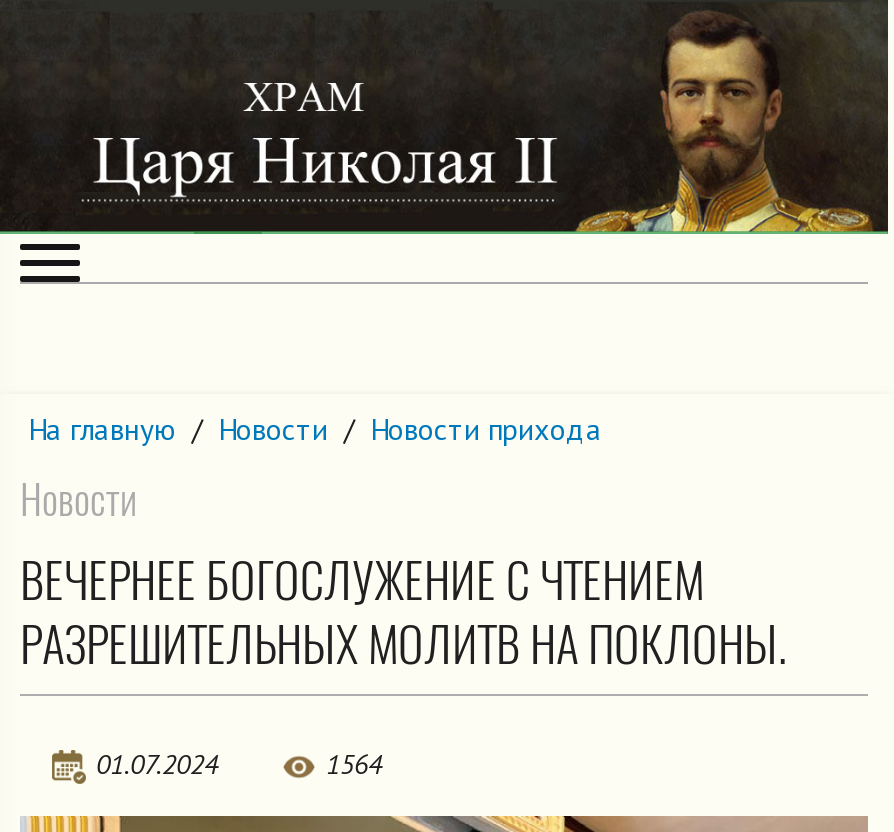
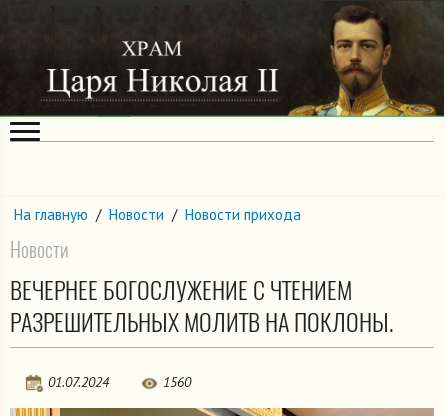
[326,745,382,781] 1564 -> [163,373,191,391] 1560

